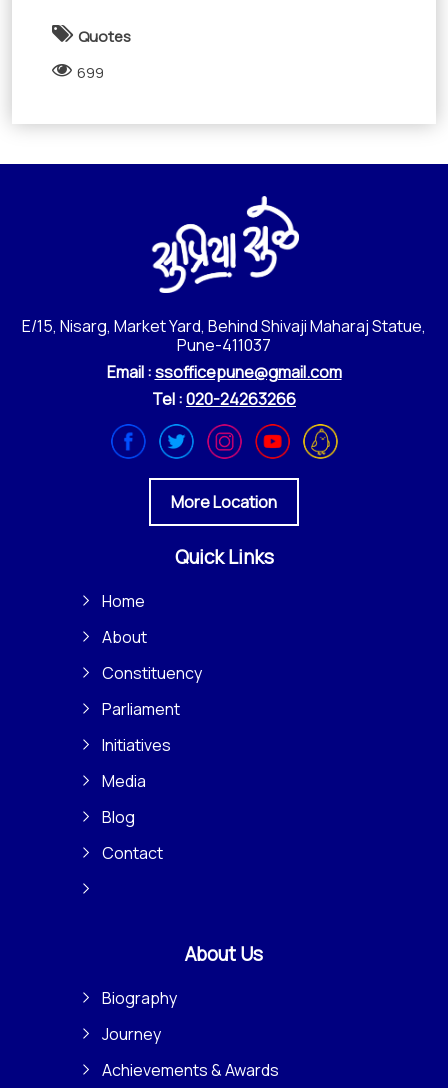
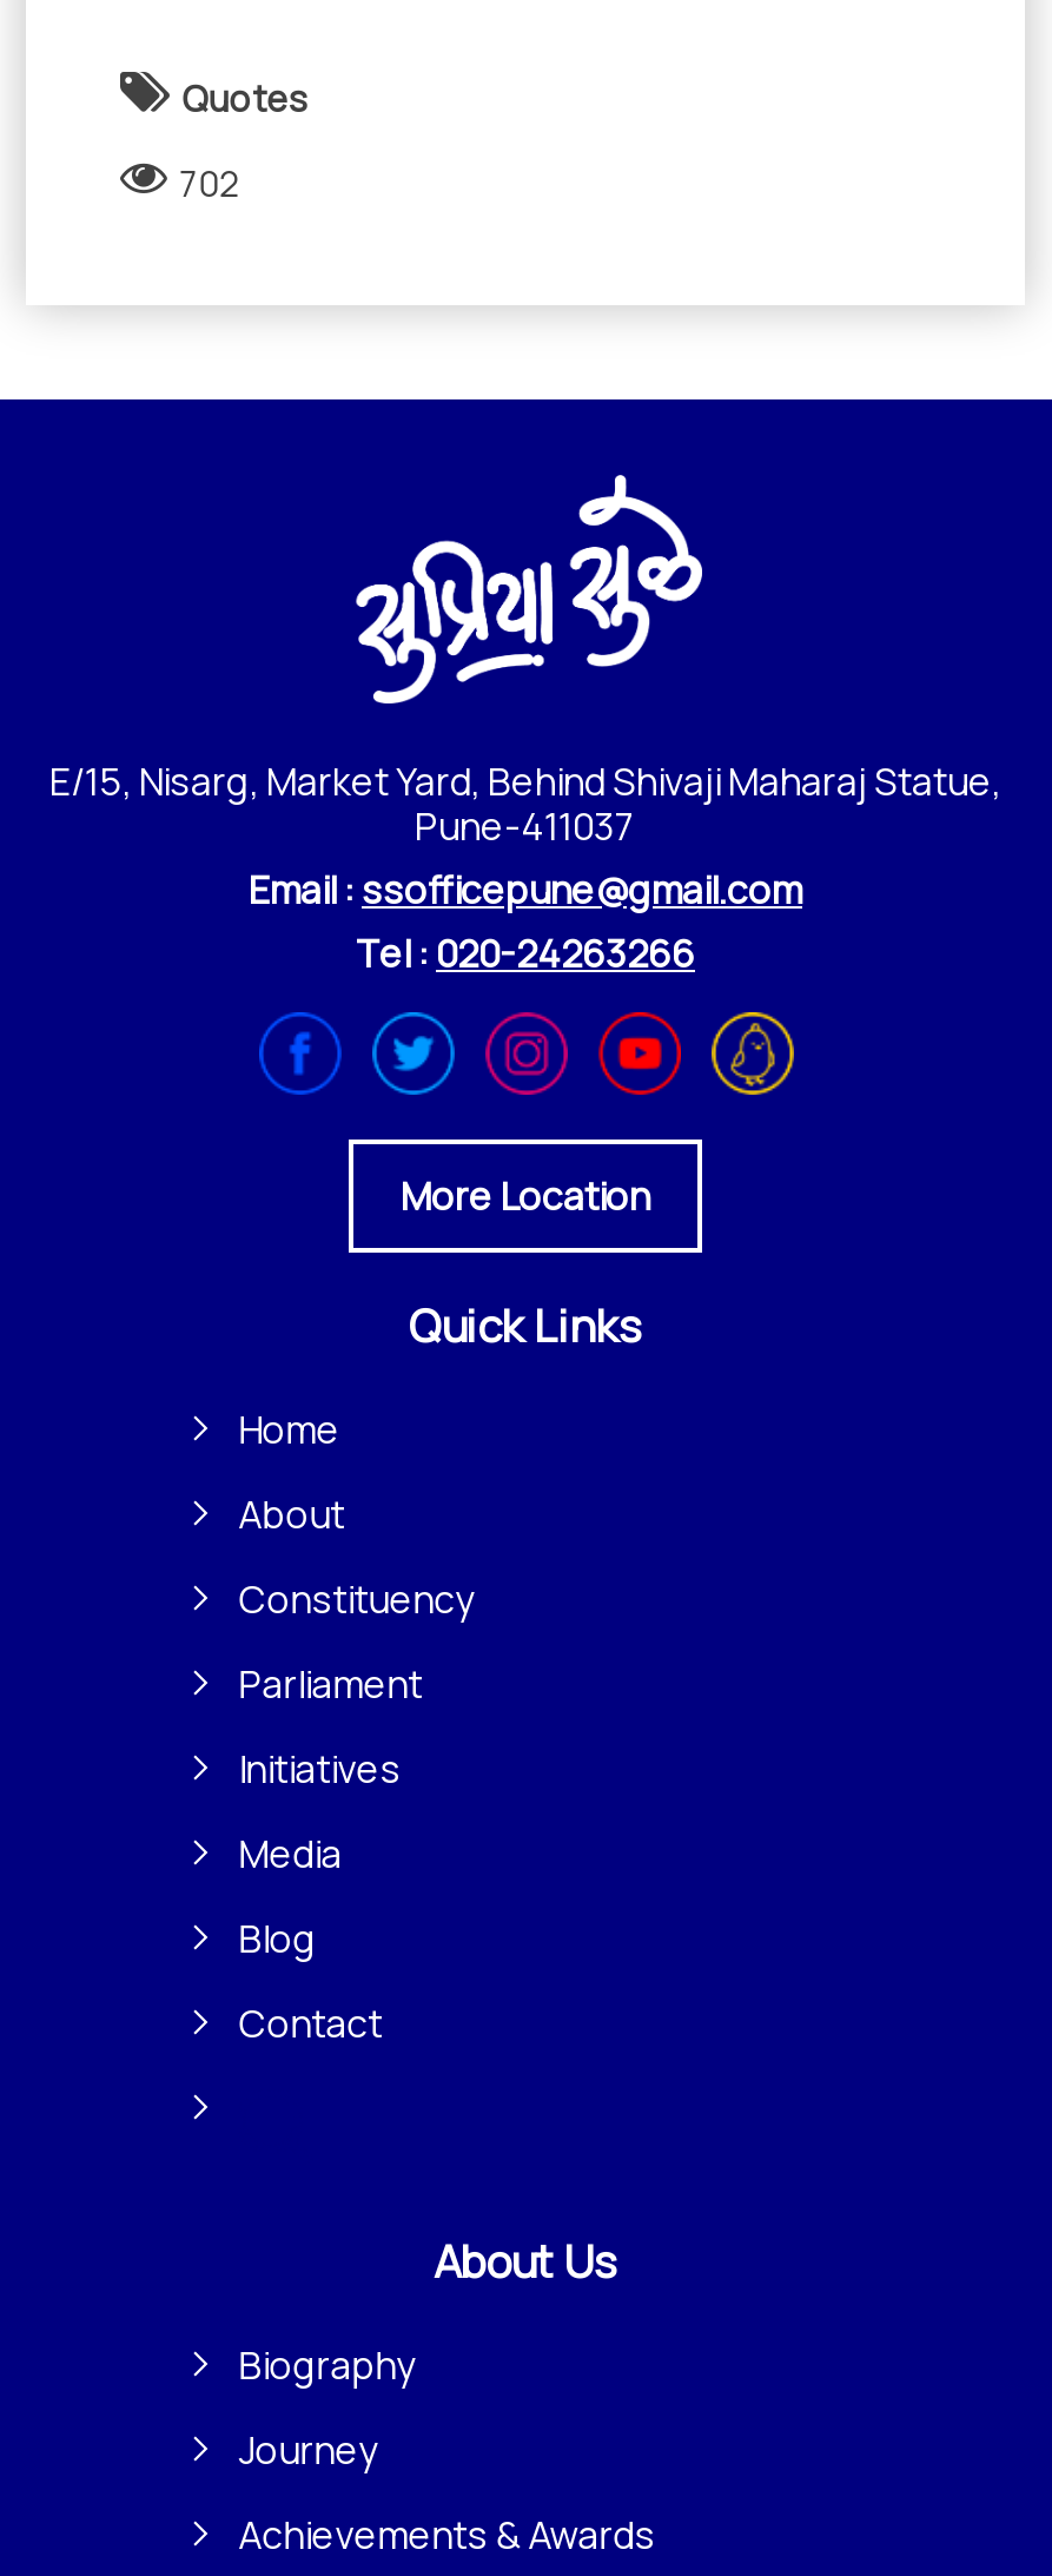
[77,62,104,83] 699 -> [180,158,241,208] 702

